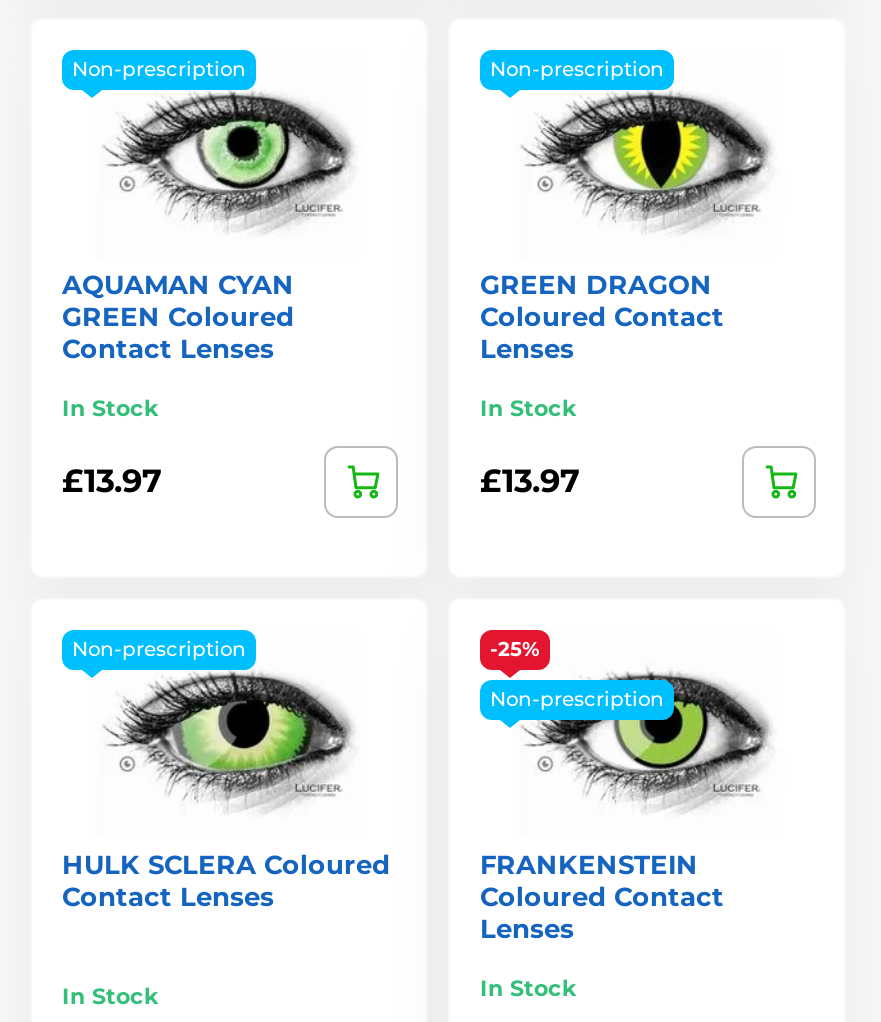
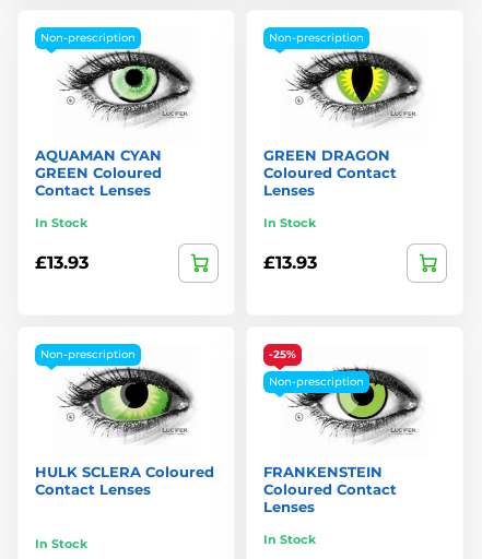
[62,462,162,500] £13.97 -> [35,252,89,273] £13.93
[480,462,580,500] £13.97 -> [263,252,317,273] £13.93

